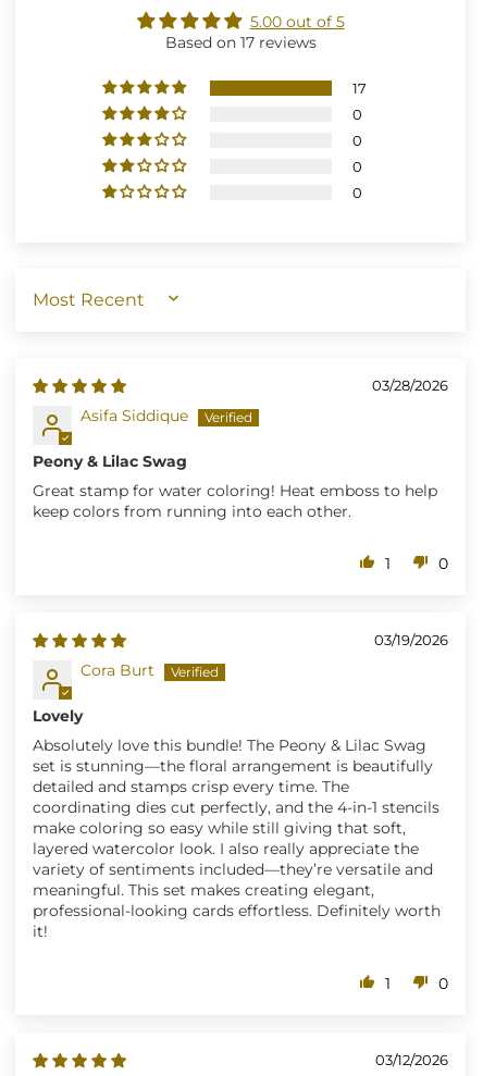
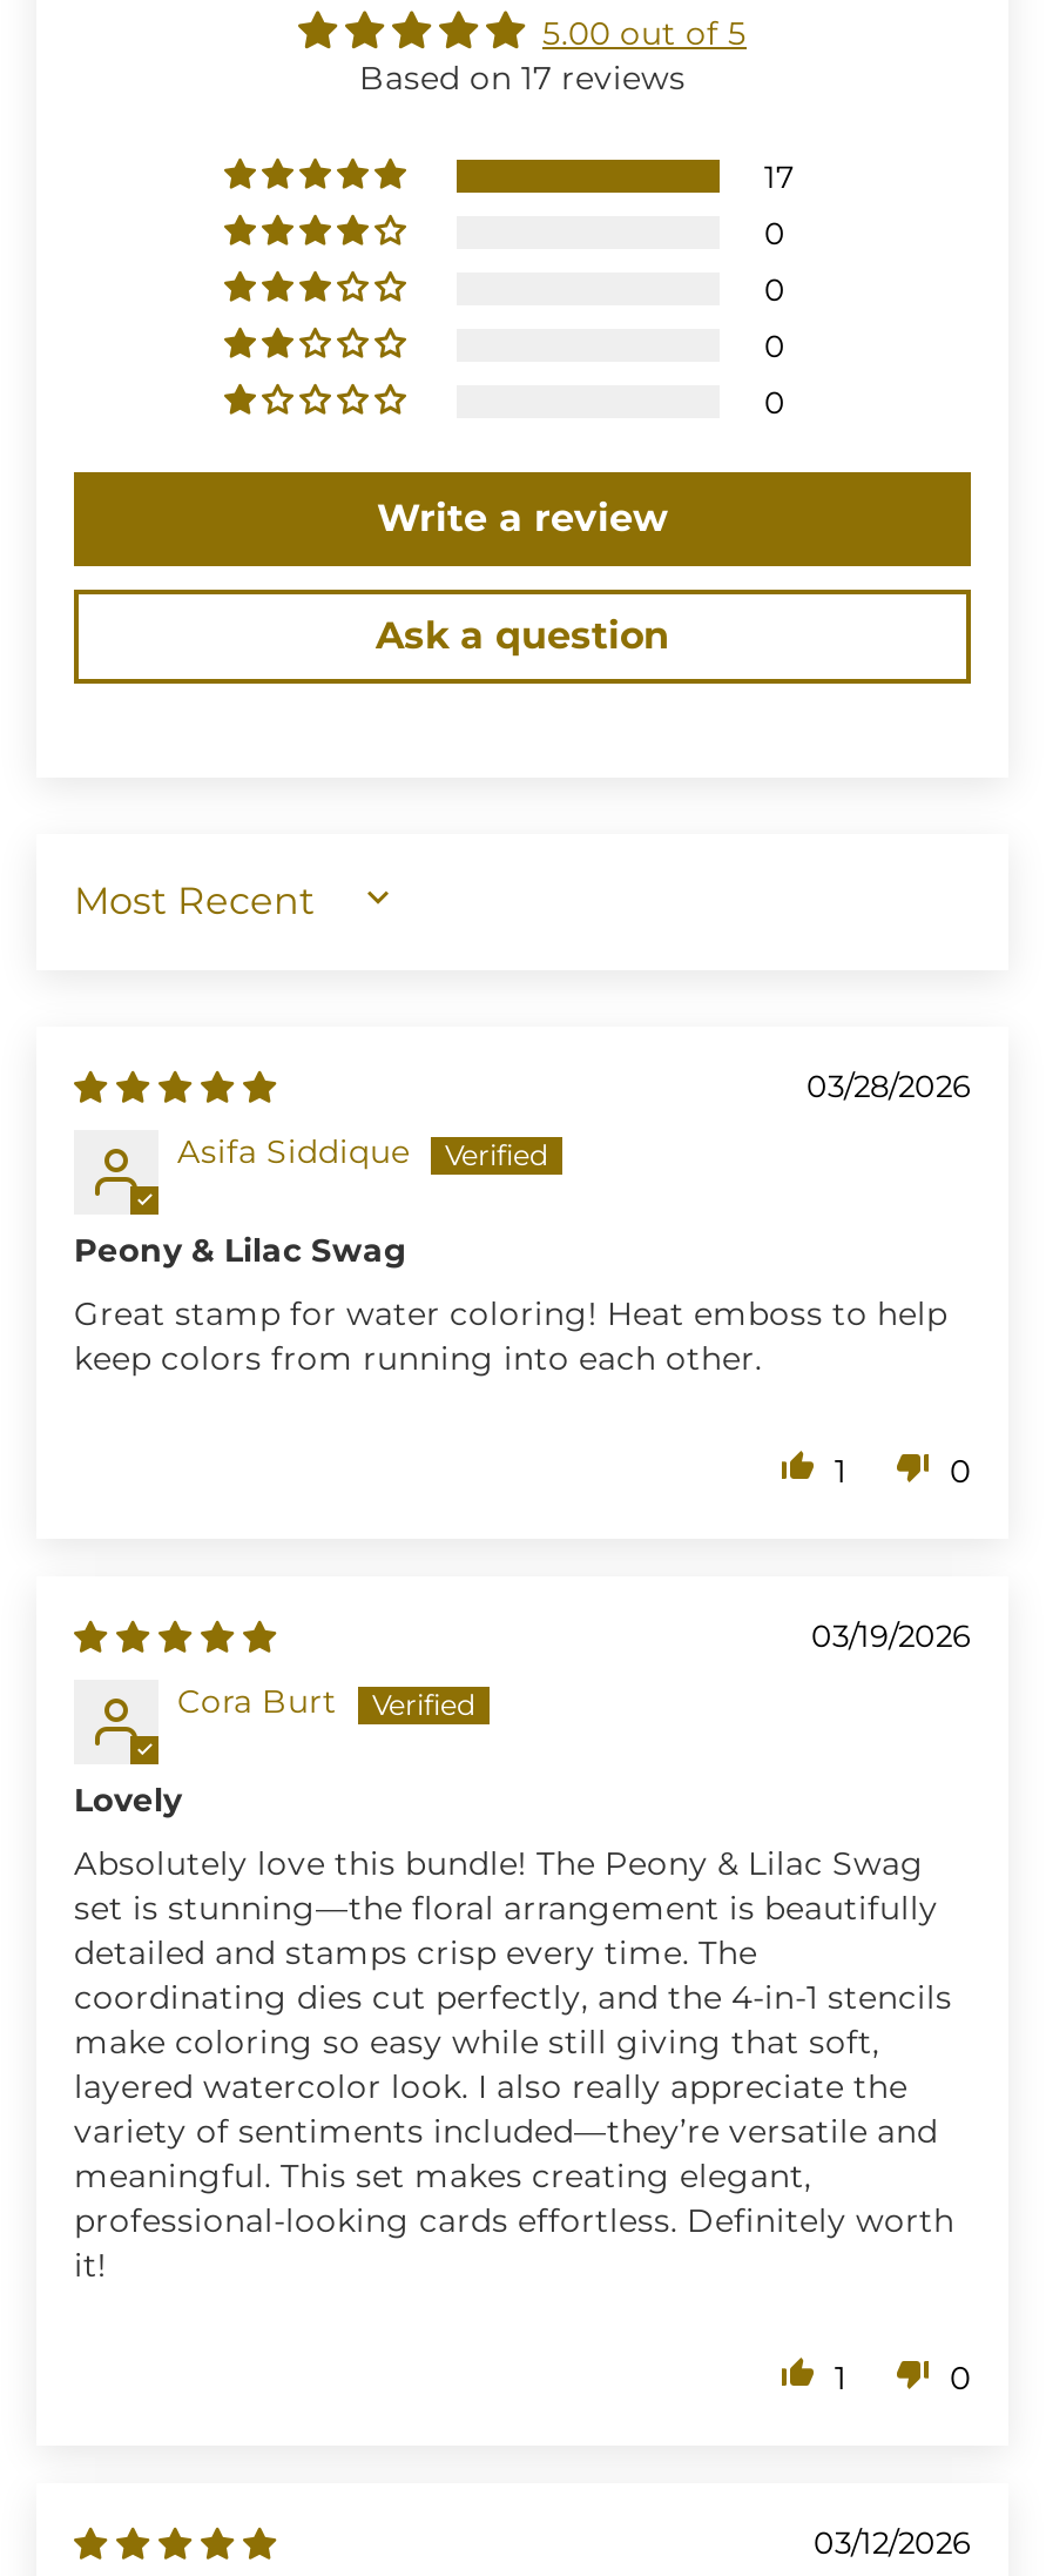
none -> [376,495,669,657] Write a review | Ask a question

